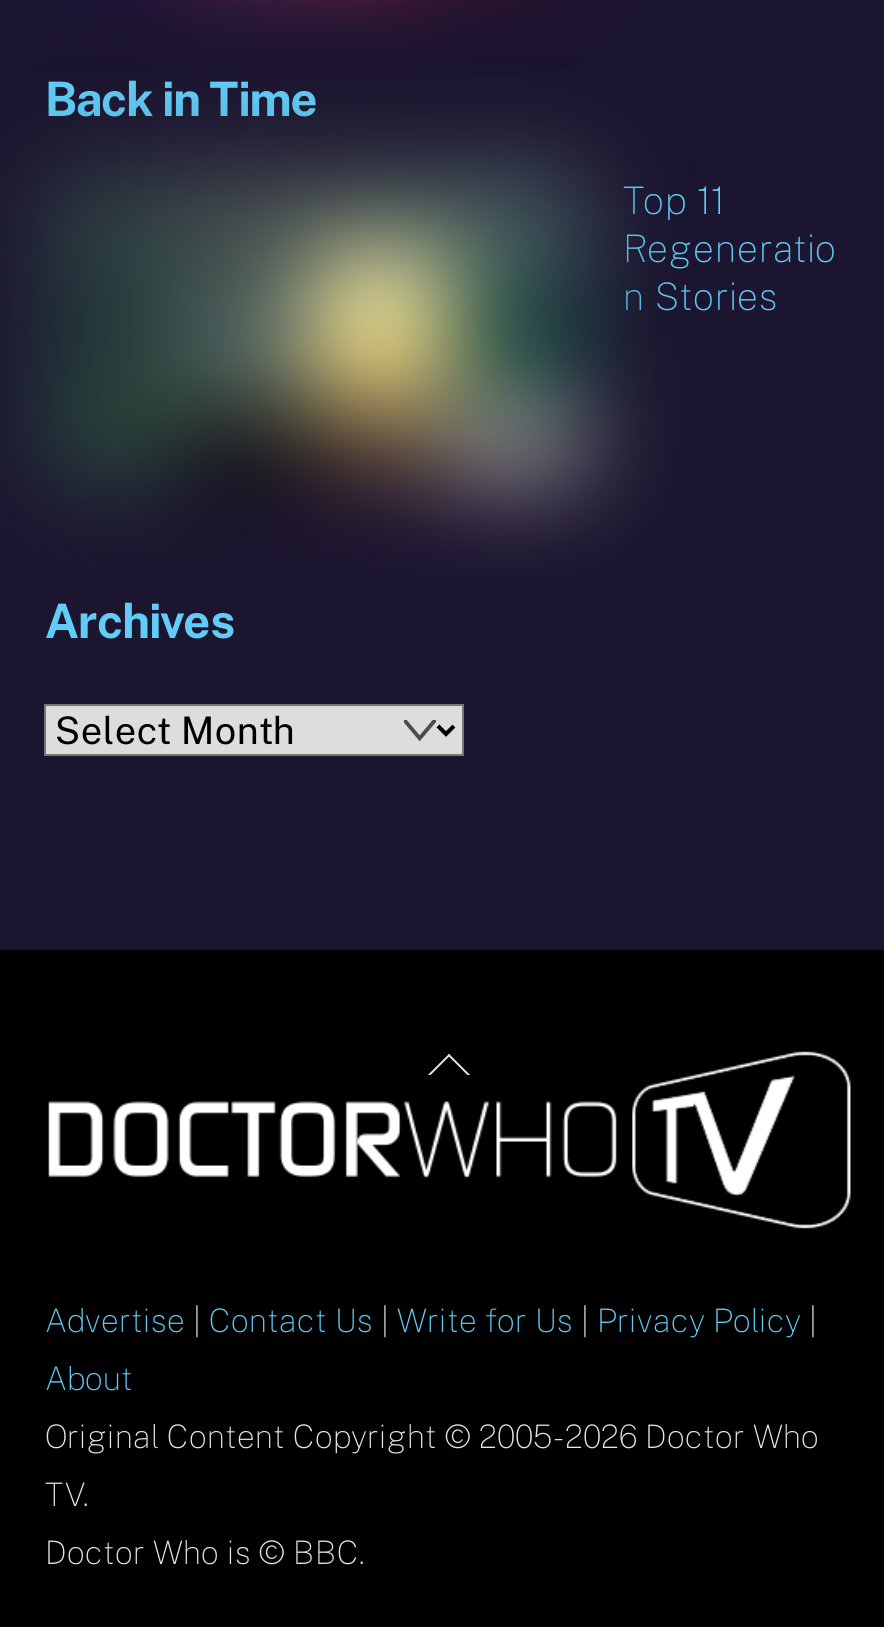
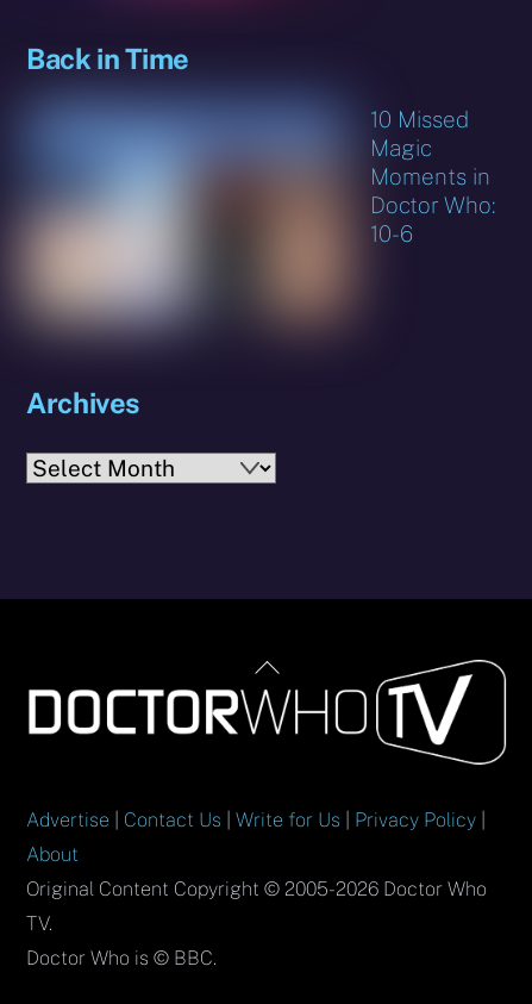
[6,144,837,526] [image] | Top 11 | Regeneratio | n Stories -> [4,85,496,347] [image] | 10 Missed | Magic | Moments in | Doctor Who: | 10-6

